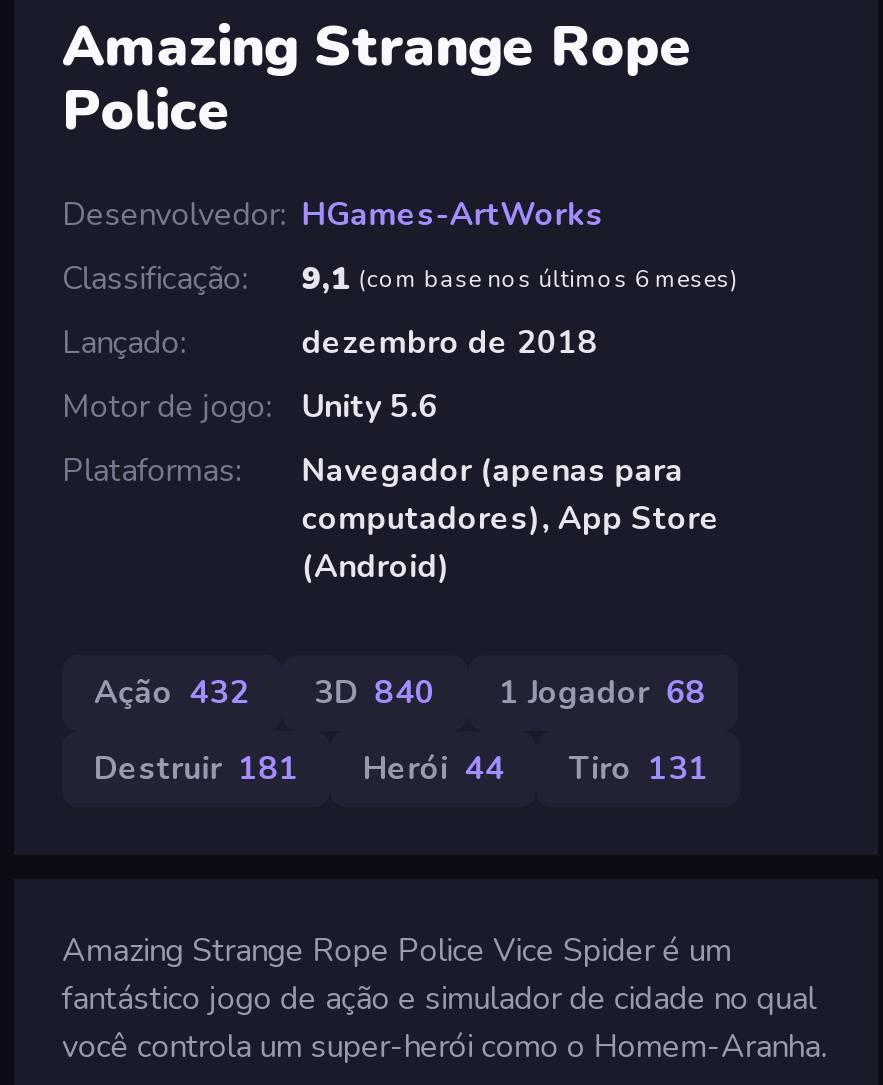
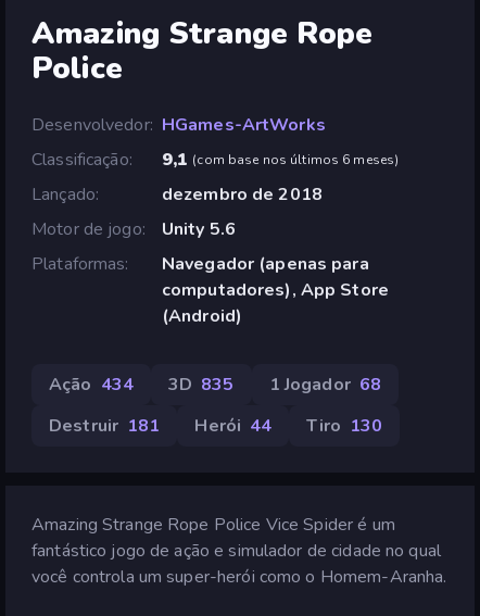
[94,671,250,715] Ação 432 -> [49,372,133,396] Ação 434
[314,671,435,715] 3D 840 -> [168,372,234,396] 3D 835
[94,747,709,791] Destruir 181 Herói 44 Tiro 131 -> [49,414,383,438] Destruir 181 Herói 44 Tiro 130

